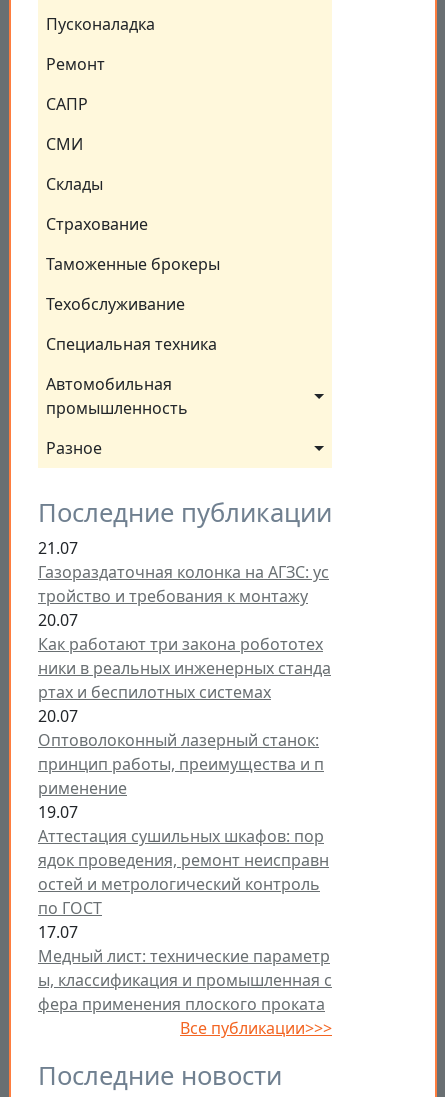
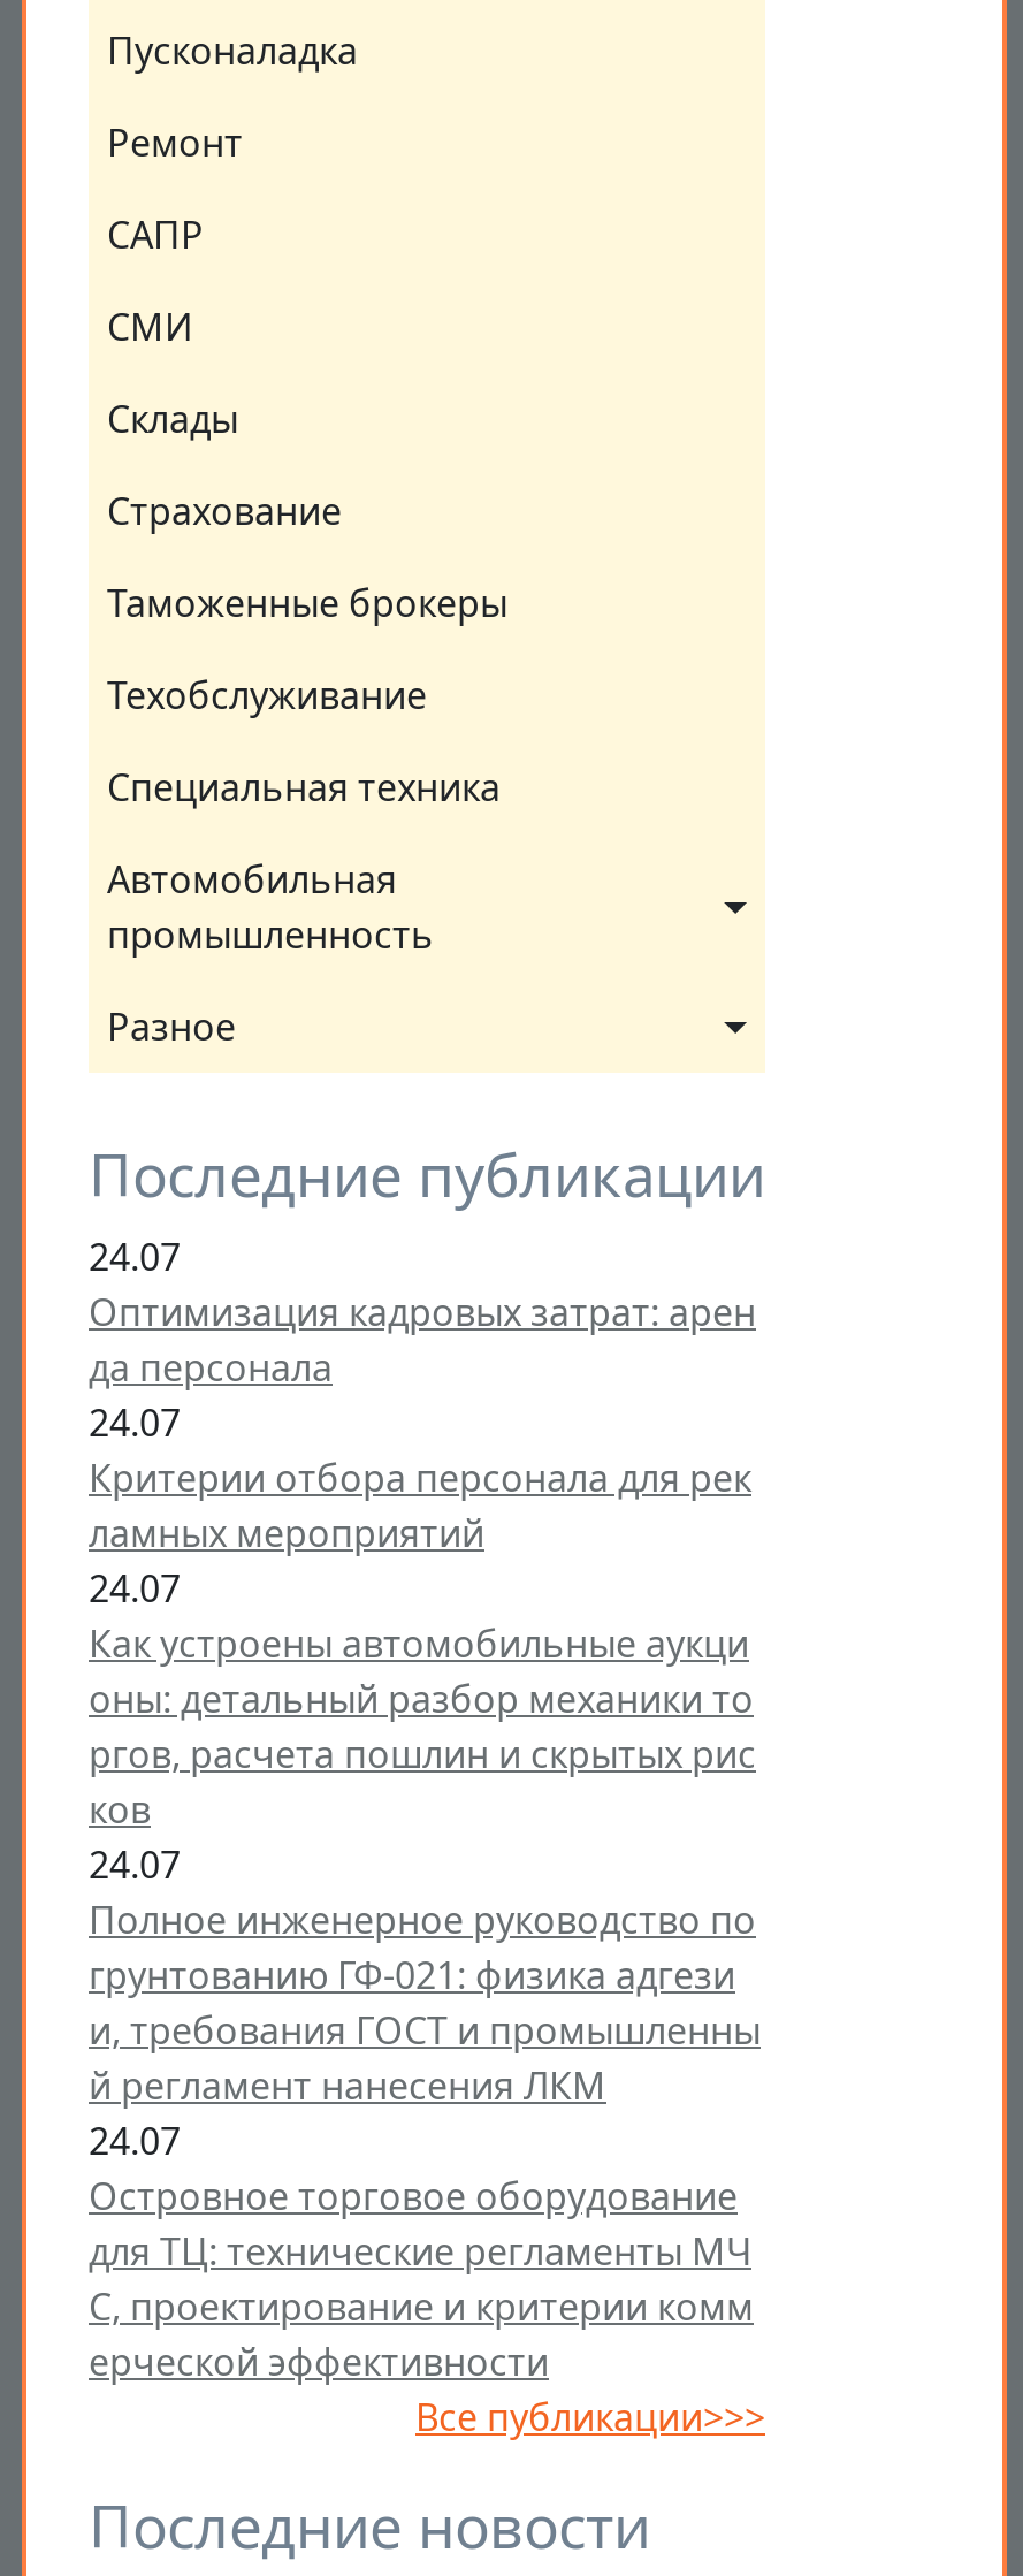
[38,537,332,1015] 21.07 | Газораздаточная колонка на АГЗС: ус | тройство и требования к монтажу | 20.07 | Как работают три закона робототех | ники в реальных инженерных станда | ртах и беспилотных системах | 20.07 | Оптоволоконный лазерный станок: | принцип работы, преимущества и п | рименение | 19.07 | Аттестация сушильных шкафов: пор | ядок проведения, ремонт неисправн | остей и метрологический контроль | по ГОСТ | 17.07 | Медный лист: технические параметр | ы, классификация и промышленная с | фера применения плоского проката -> [89,1232,761,2387] 24.07 | Оптимизация кадровых затрат: арен | да персонала | 24.07 | Критерии отбора персонала для рек | ламных мероприятий | 24.07 | Как устроены автомобильные аукци | оны: детальный разбор механики то | ргов, расчета пошлин и скрытых рис | ков | 24.07 | Полное инженерное руководство по | грунтованию ГФ-021: физика адгези | и, требования ГОСТ и промышленны | й регламент нанесения ЛКМ | 24.07 | Островное торговое оборудование | для ТЦ: технические регламенты МЧ | С, проектирование и критерии комм | ерческой эффективности

